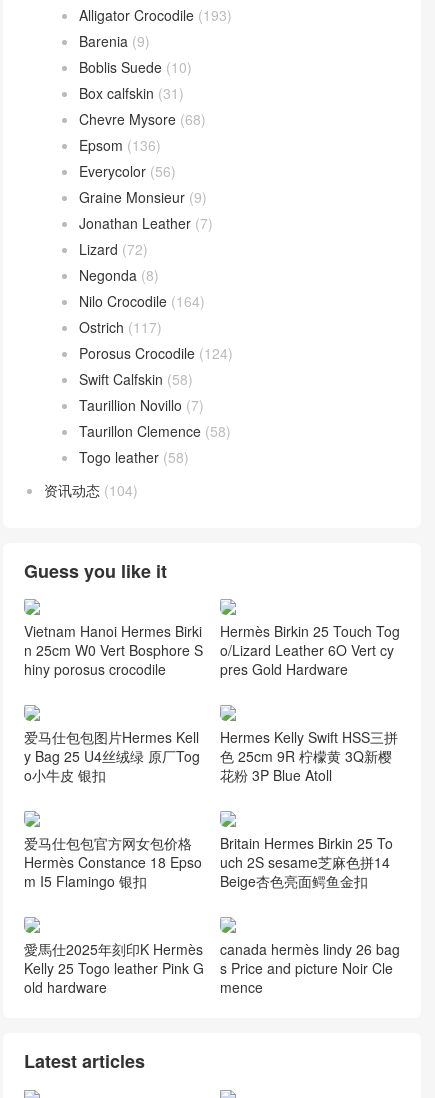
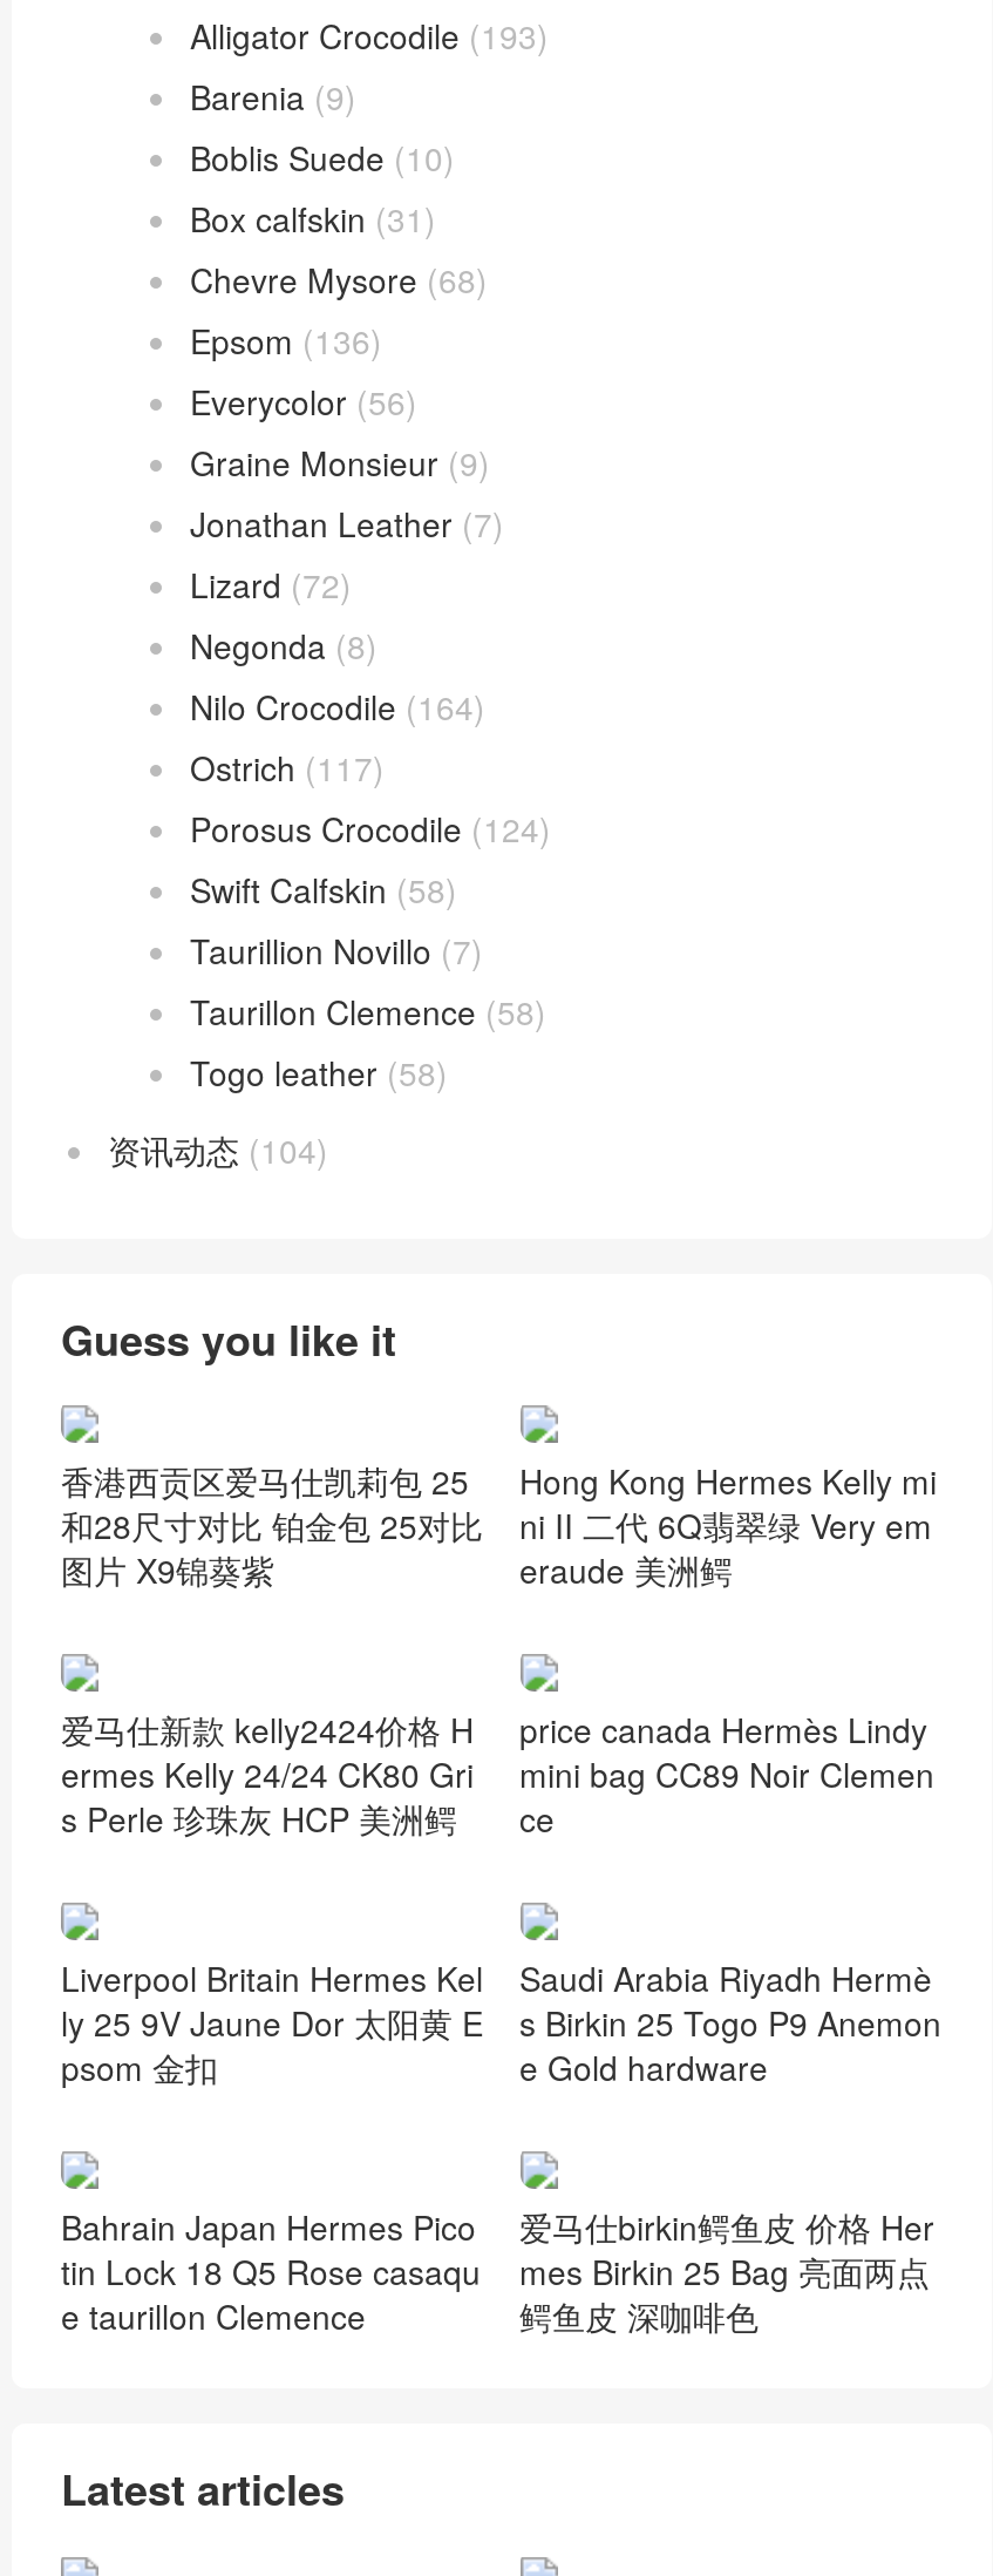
[24,621,203,679] Vietnam Hanoi Hermes Birki | n 25cm W0 Vert Bosphore S | hiny porosus crocodile -> [61,1458,483,1594] 香港西贡区爱马仕凯莉包 25 | 和28尺寸对比 铂金包 25对比 | 图片 X9锦葵紫
[219,621,399,679] Hermès Birkin 25 Touch Tog | o/Lizard Leather 6O Vert cy | pres Gold Hardware -> [519,1458,937,1594] Hong Kong Hermes Kelly mi | ni II 二代 6Q翡翠绿 Very em | eraude 美洲鳄
[24,727,200,785] 爱马仕包包图片Hermes Kell | y Bag 25 U4丝绒绿 原厂Tog | o小牛皮 银扣 -> [61,1706,474,1842] 爱马仕新款 kelly2424价格 H | ermes Kelly 24/24 CK80 Gri | s Perle 珍珠灰 HCP 美洲鳄
[219,727,397,785] Hermes Kelly Swift HSS三拼 | 色 25cm 9R 柠檬黄 3Q新樱 | 花粉 3P Blue Atoll -> [519,1706,934,1842] price canada Hermès Lindy | mini bag CC89 Noir Clemen | ce
[24,833,202,891] 爱马仕包包官方网女包价格 | Hermès Constance 18 Epso | m I5 Flamingo 银扣 -> [61,1955,483,2091] Liverpool Britain Hermes Kel | ly 25 9V Jaune Dor 太阳黄 E | psom 金扣
[219,833,392,891] Britain Hermes Birkin 25 To | uch 2S sesame芝麻色拼14 | Beige杏色亮面鳄鱼金扣 -> [519,1955,941,2091] Saudi Arabia Riyadh Hermè | s Birkin 25 Togo P9 Anemon | e Gold hardware
[24,939,204,997] 愛馬仕2025年刻印K Hermès | Kelly 25 Togo leather Pink G | old hardware -> [61,2203,481,2339] Bahrain Japan Hermes Pico | tin Lock 18 Q5 Rose casaqu | e taurillon Clemence
[219,939,399,997] canada hermès lindy 26 bag | s Price and picture Noir Cle | mence -> [519,2203,934,2339] 爱马仕birkin鳄鱼皮 价格 Her | mes Birkin 25 Bag 亮面两点 | 鳄鱼皮 深咖啡色

